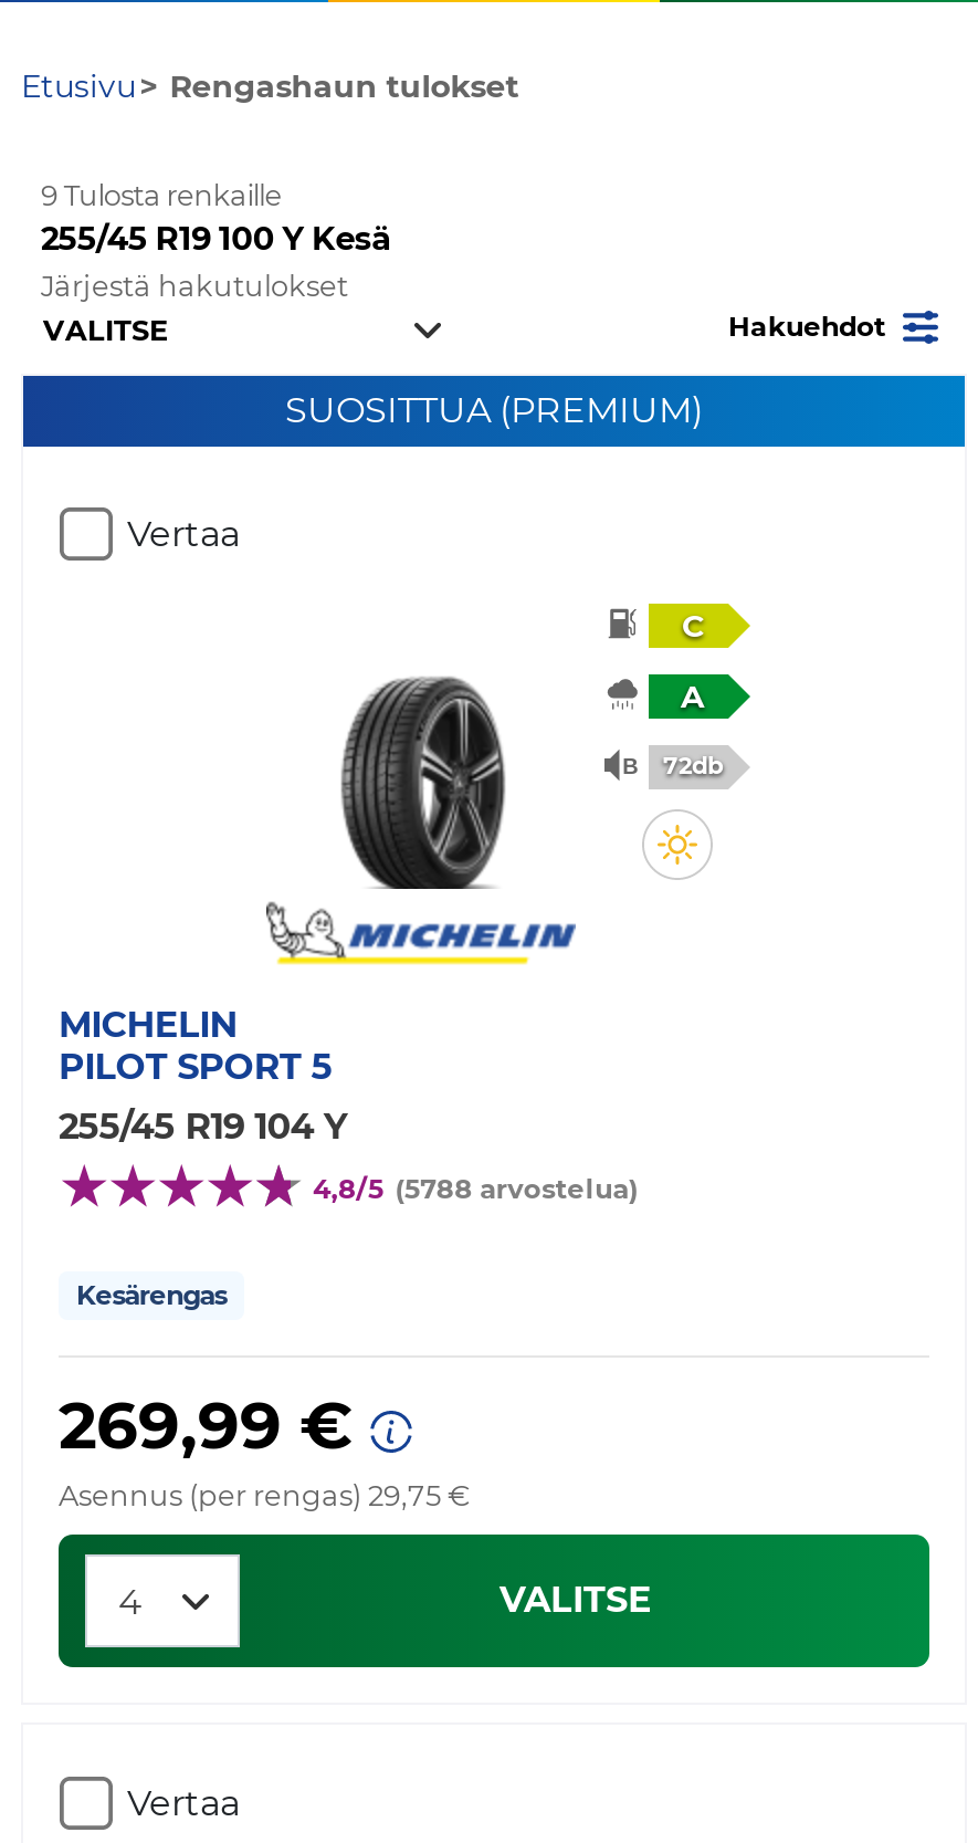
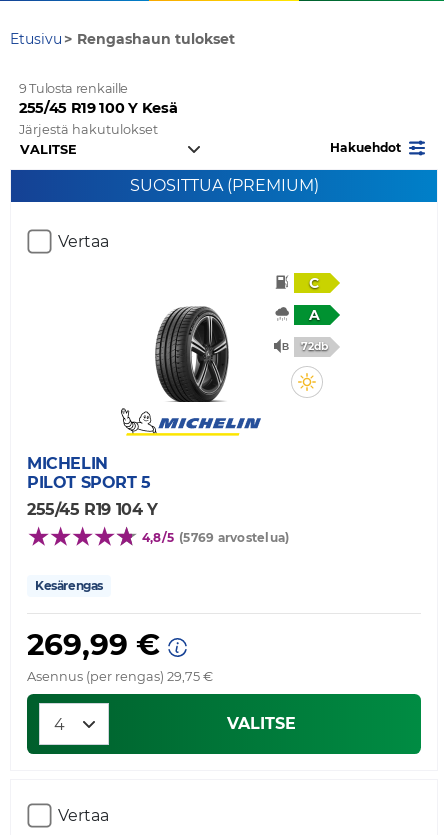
[313,1171,638,1205] 4,8/5 (5788 arvostelua) -> [142,530,289,545] 4,8/5 (5769 arvostelua)

